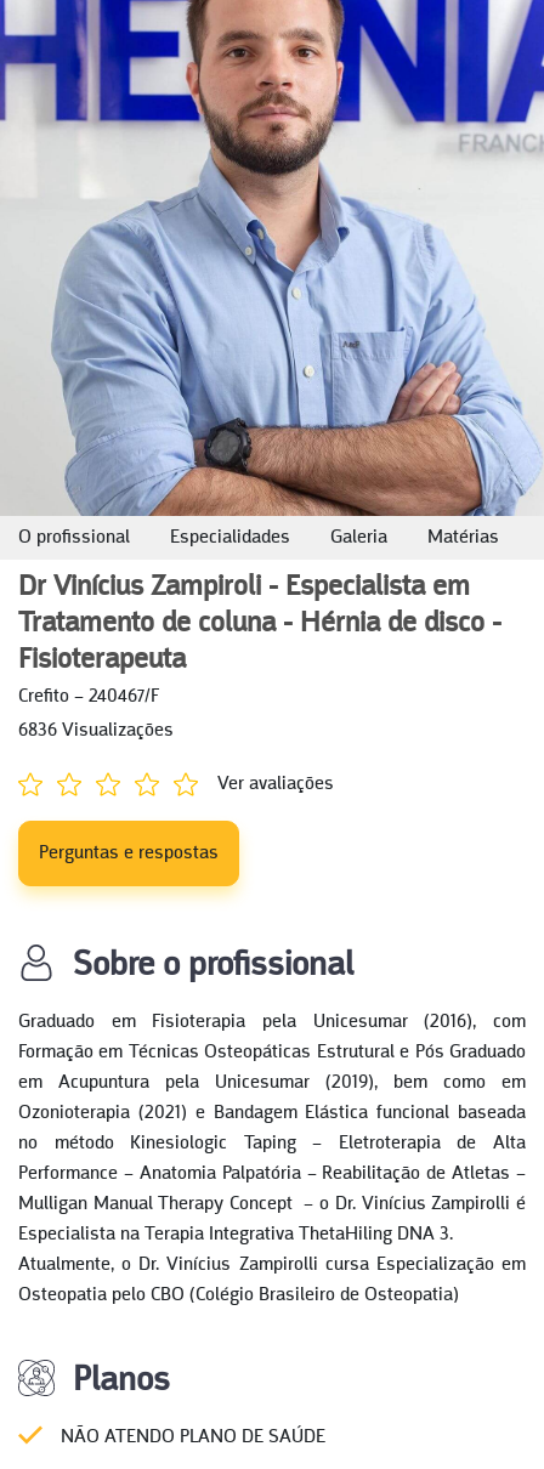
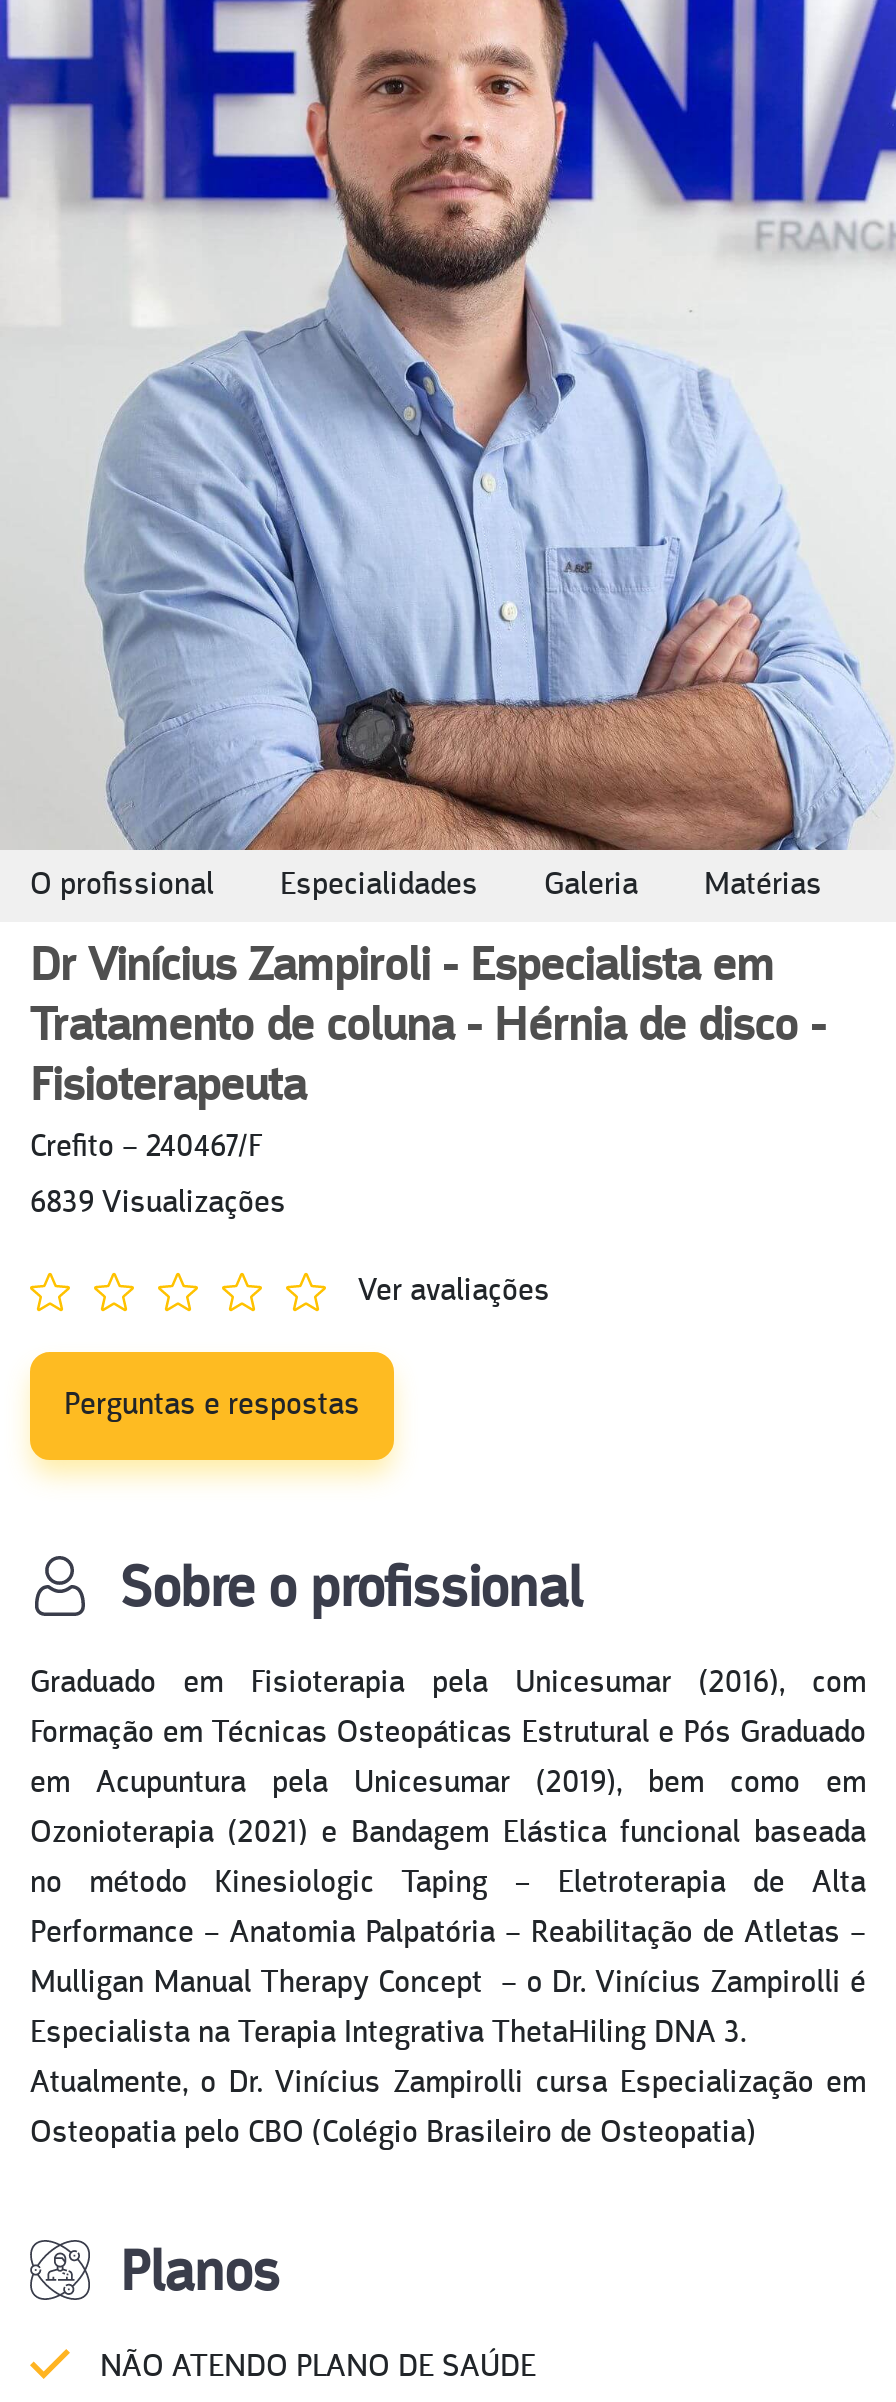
[18,721,174,740] 6836 Visualizações -> [30,1188,286,1220] 6839 Visualizações

